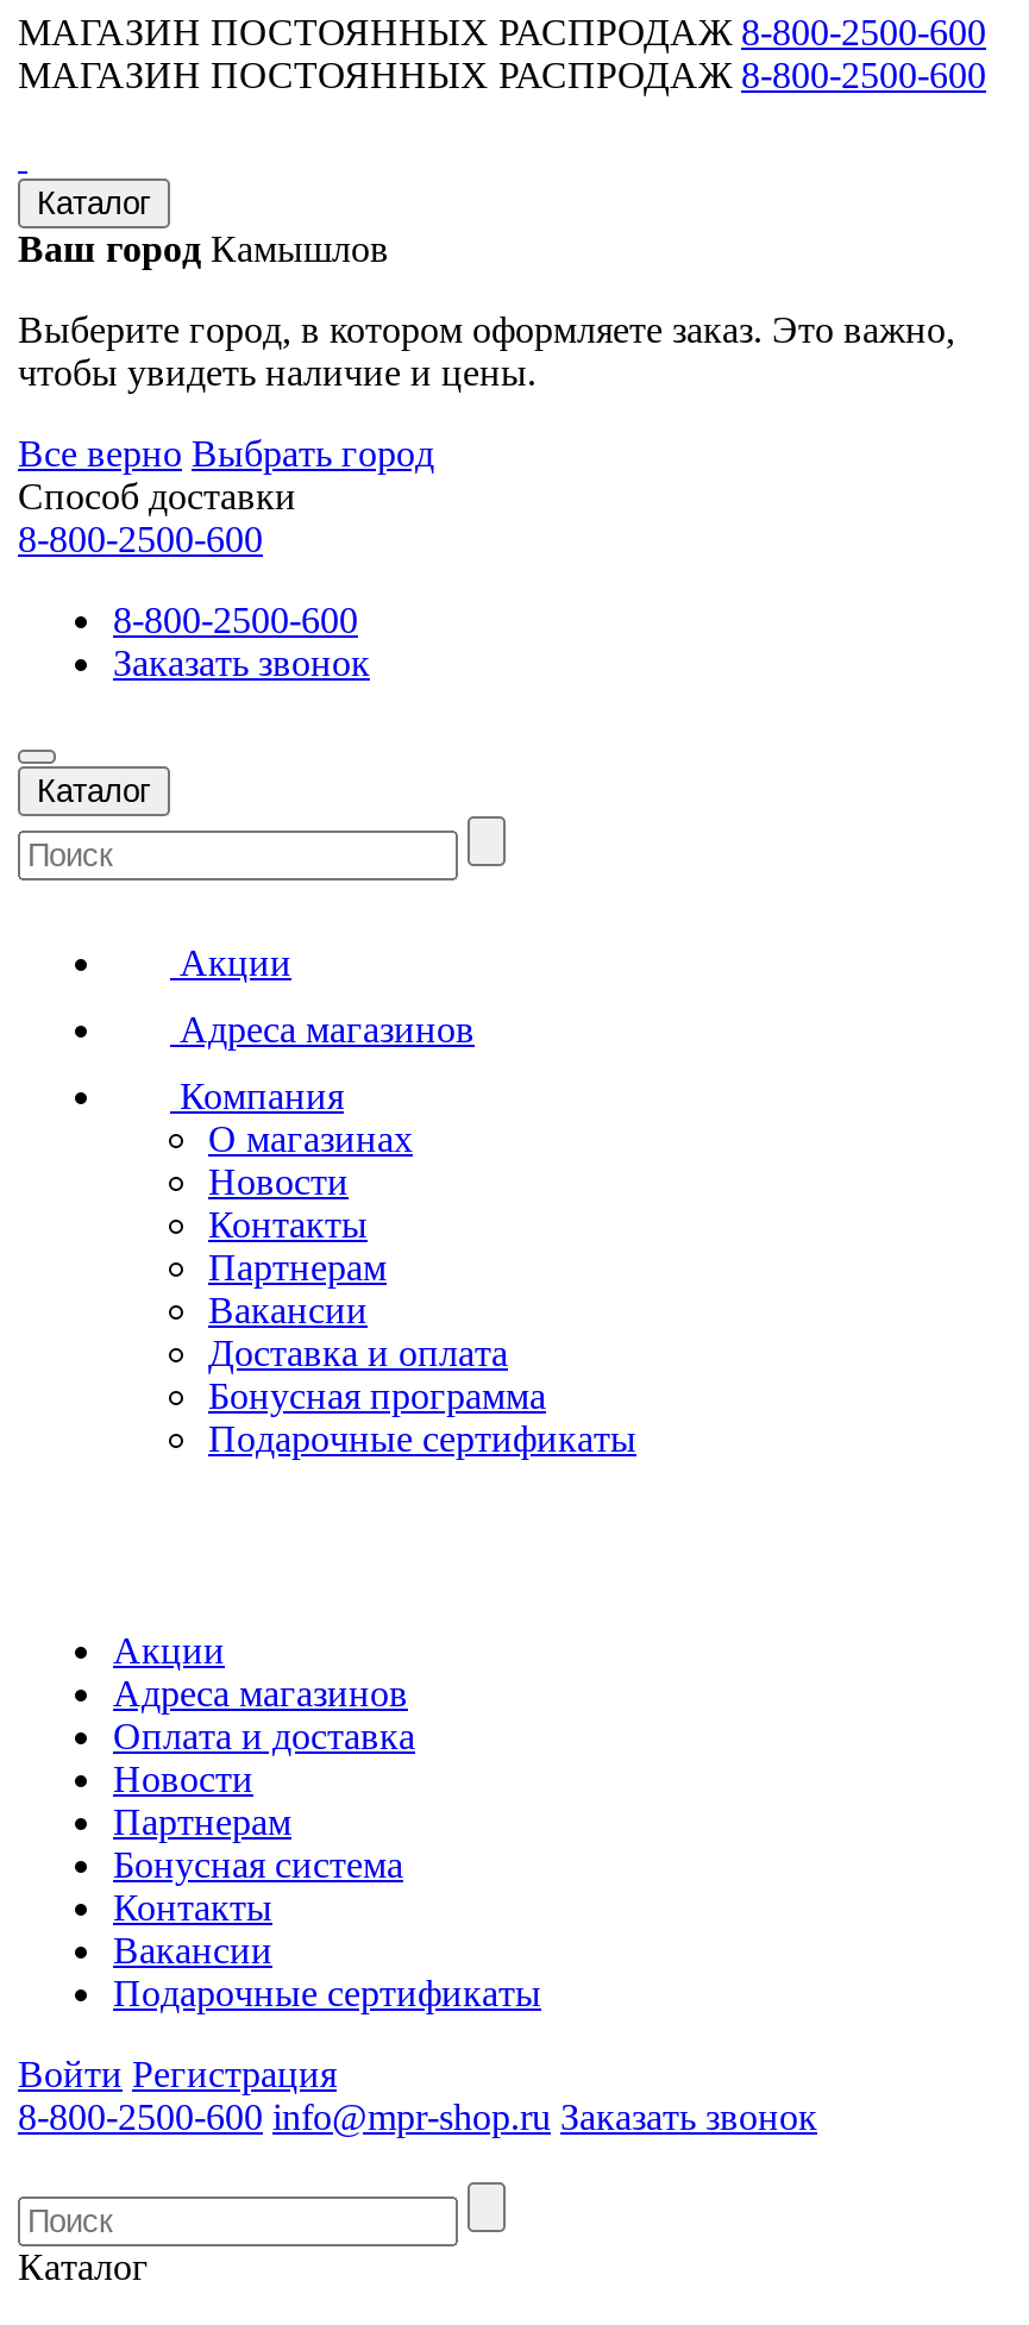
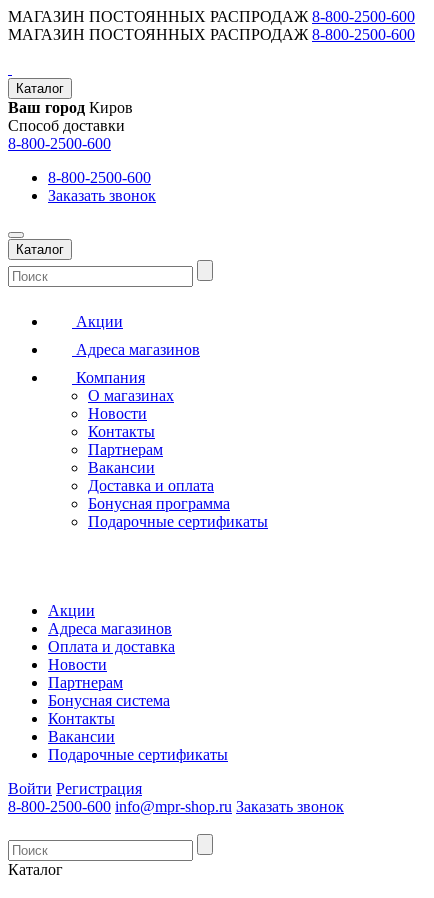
[18,228,955,474] Ваш город Камышлов | Выберите город, в котором оформляете заказ. Это важно, | чтобы увидеть наличие и цены. | Все верно Выбрать город -> [8,99,133,116] Ваш город Киров

